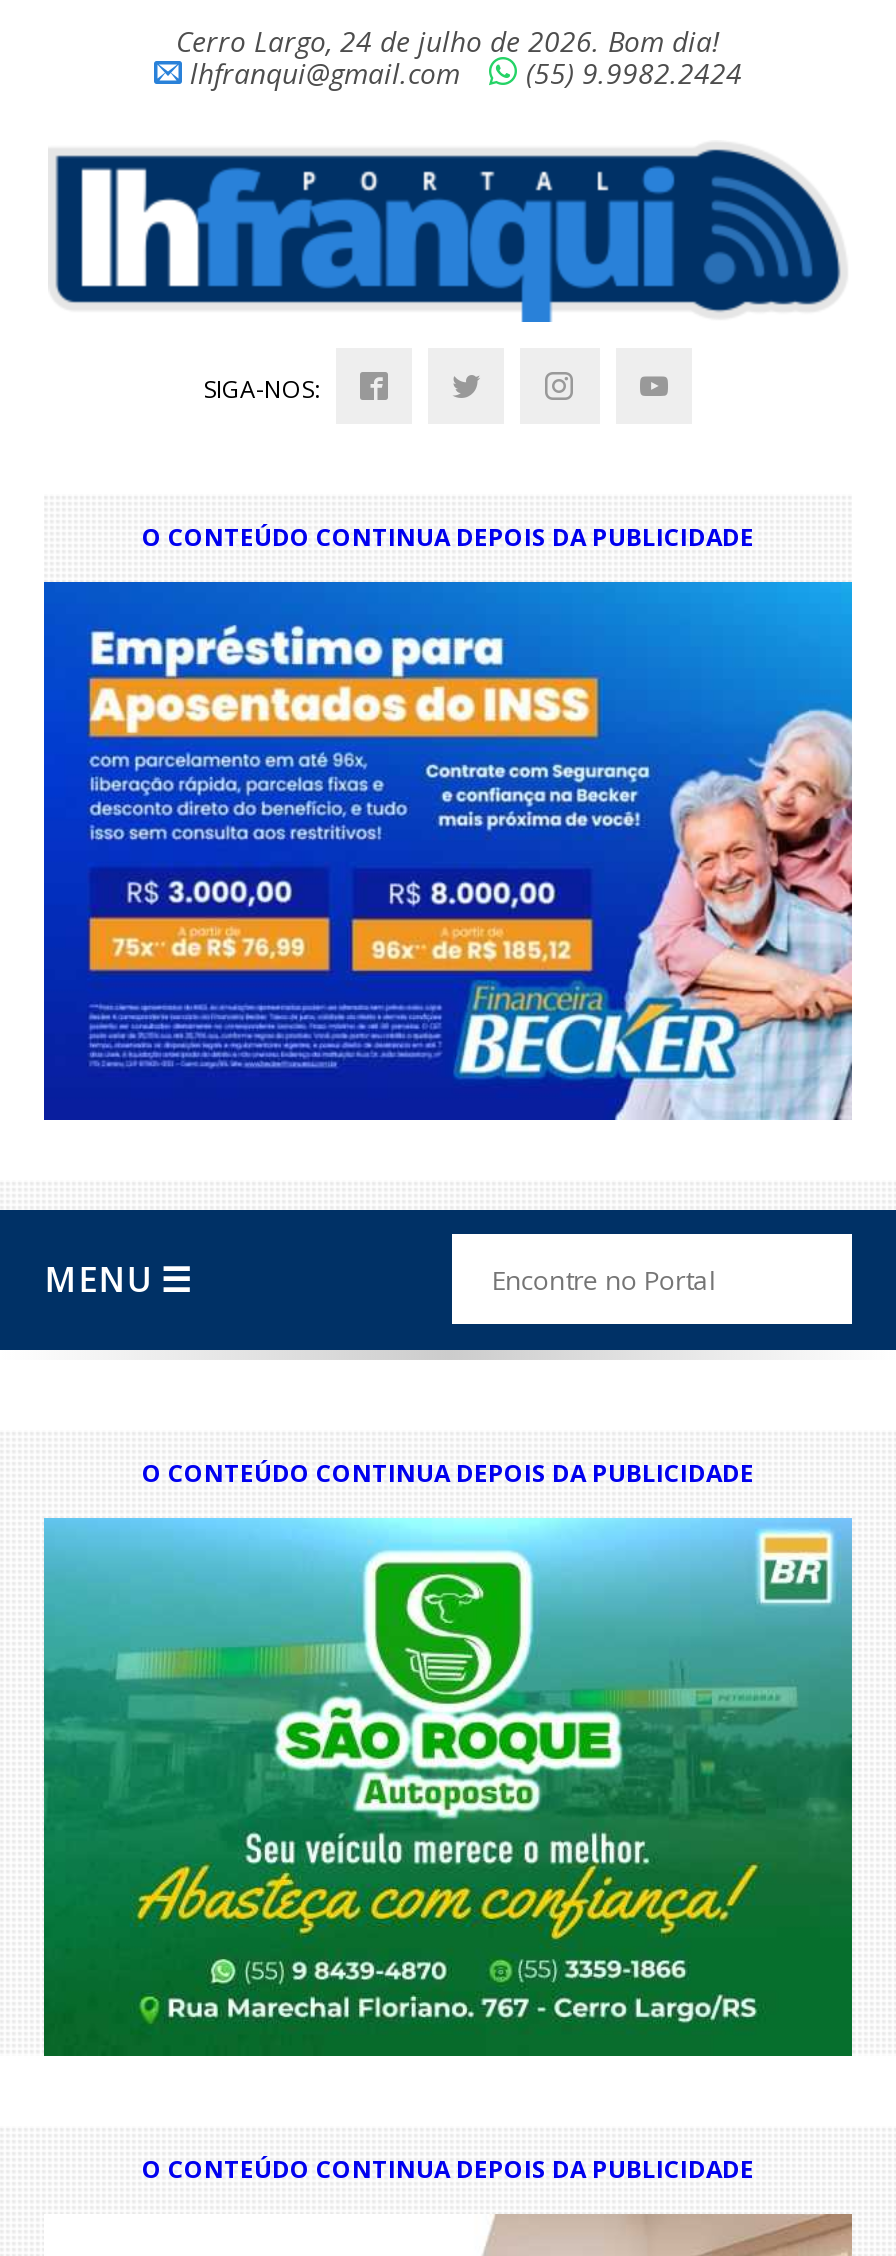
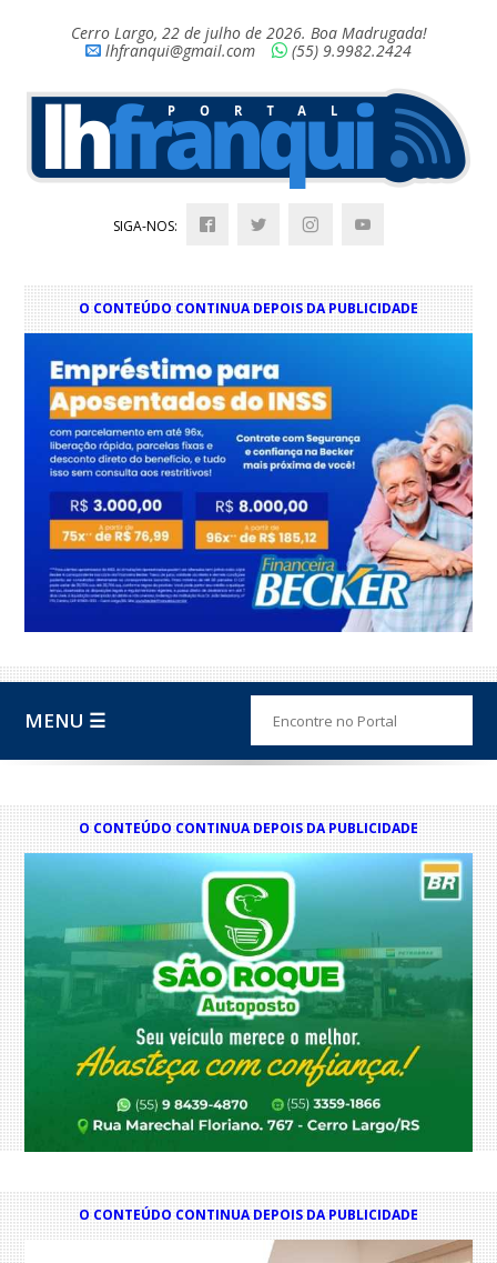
[176,22,720,60] Cerro Largo, 24 de julho de 2026. Bom dia! -> [70,22,427,43] Cerro Largo, 22 de julho de 2026. Boa Madrugada!

